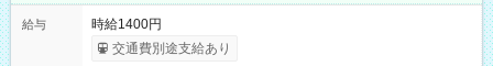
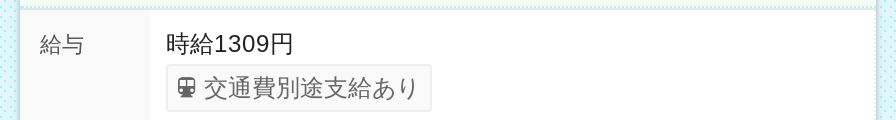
[91,16,162,32] 時給1400円 -> [166,30,294,58] 時給1309円

